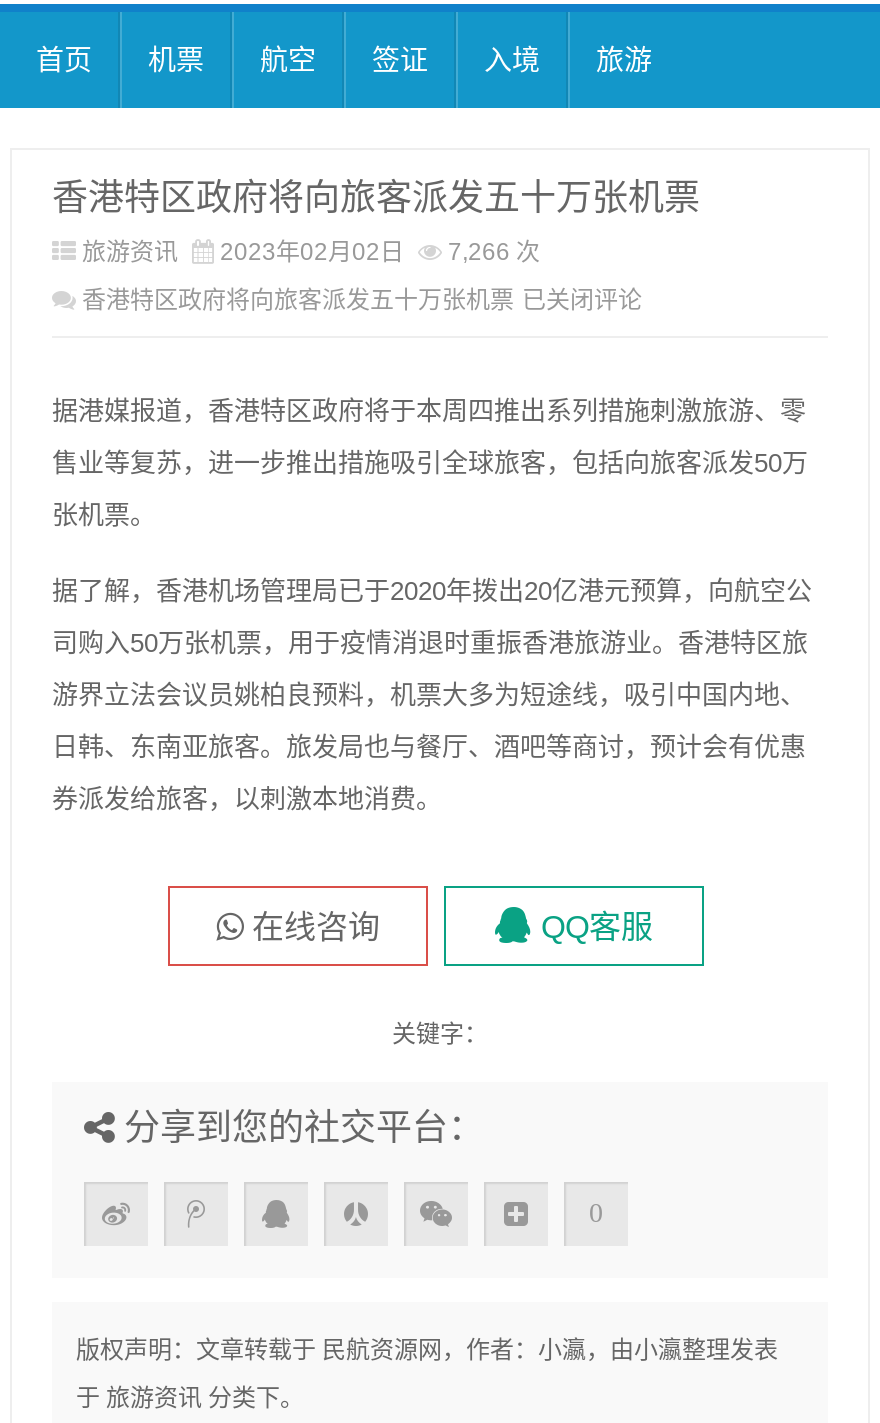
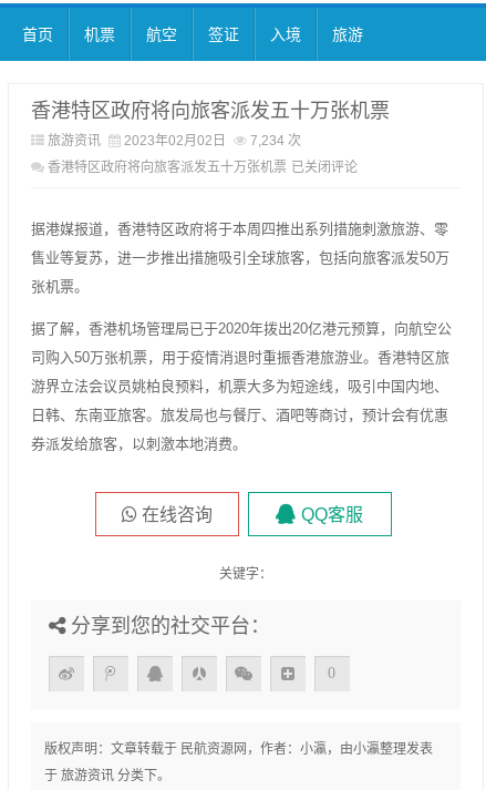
[82,238,540,266] 旅游资讯 2023年02月02日 7,266 次 -> [48,133,301,148] 旅游资讯 2023年02月02日 7,234 次

